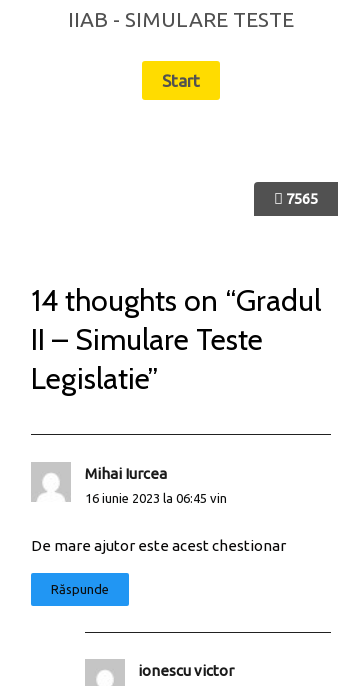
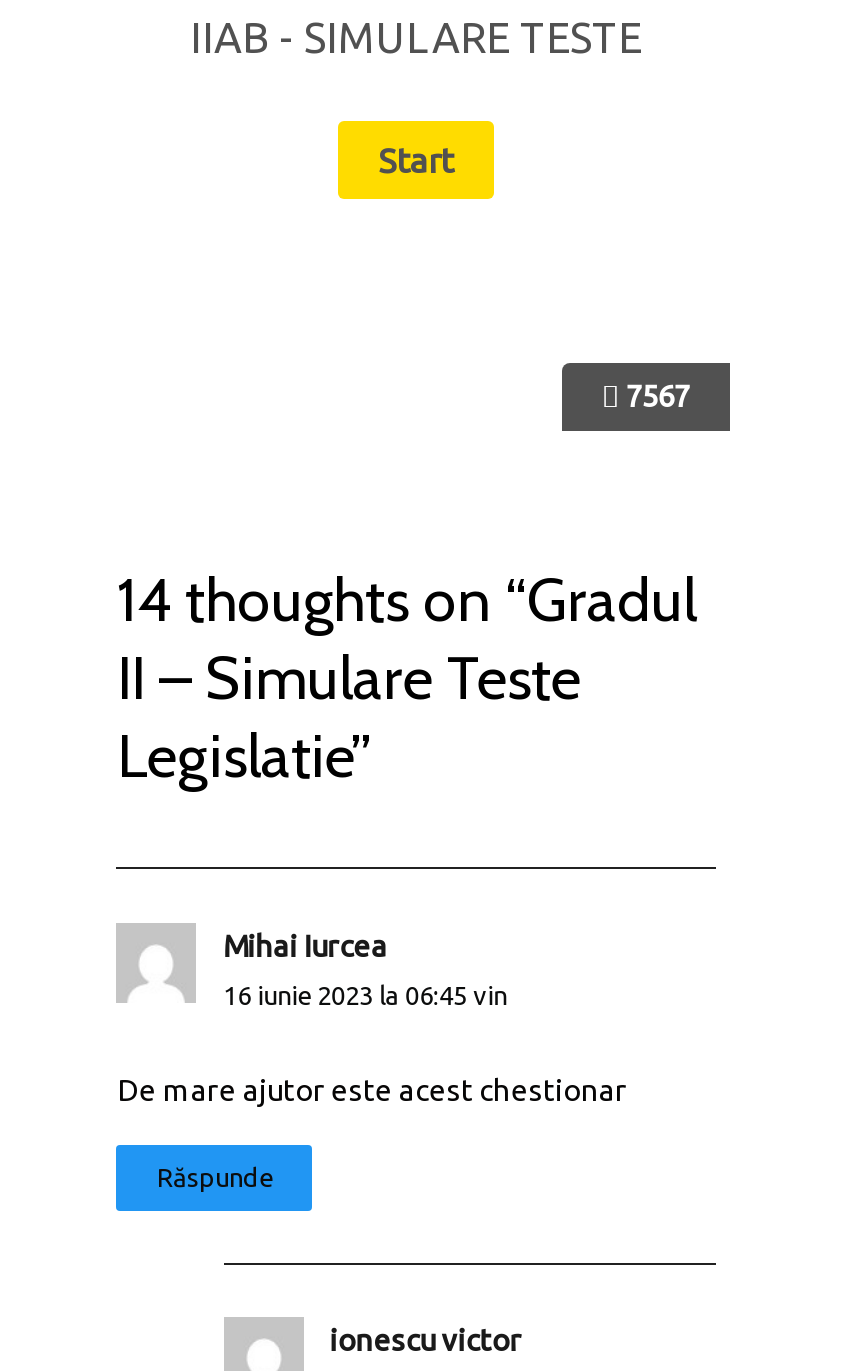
[283,190,318,207] 7565 -> [620,379,690,413] 7567

